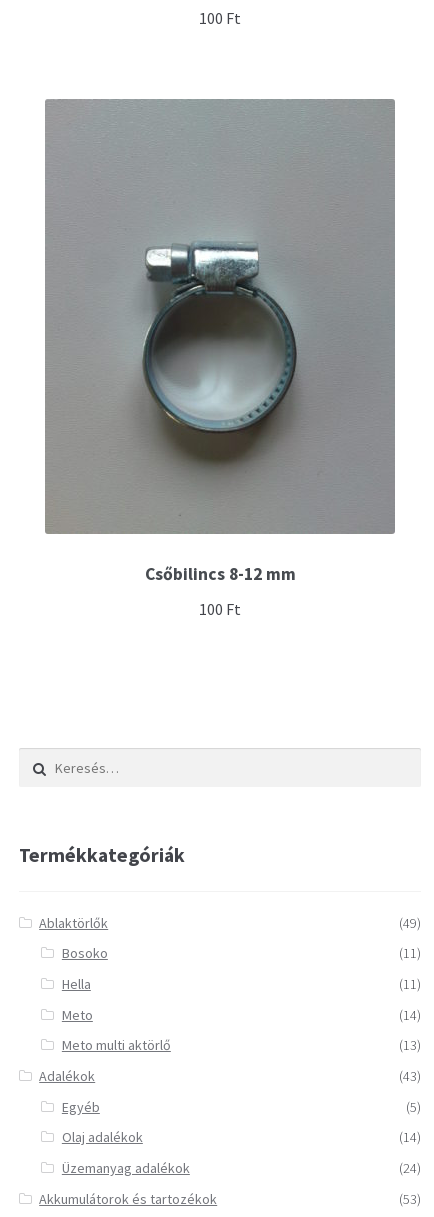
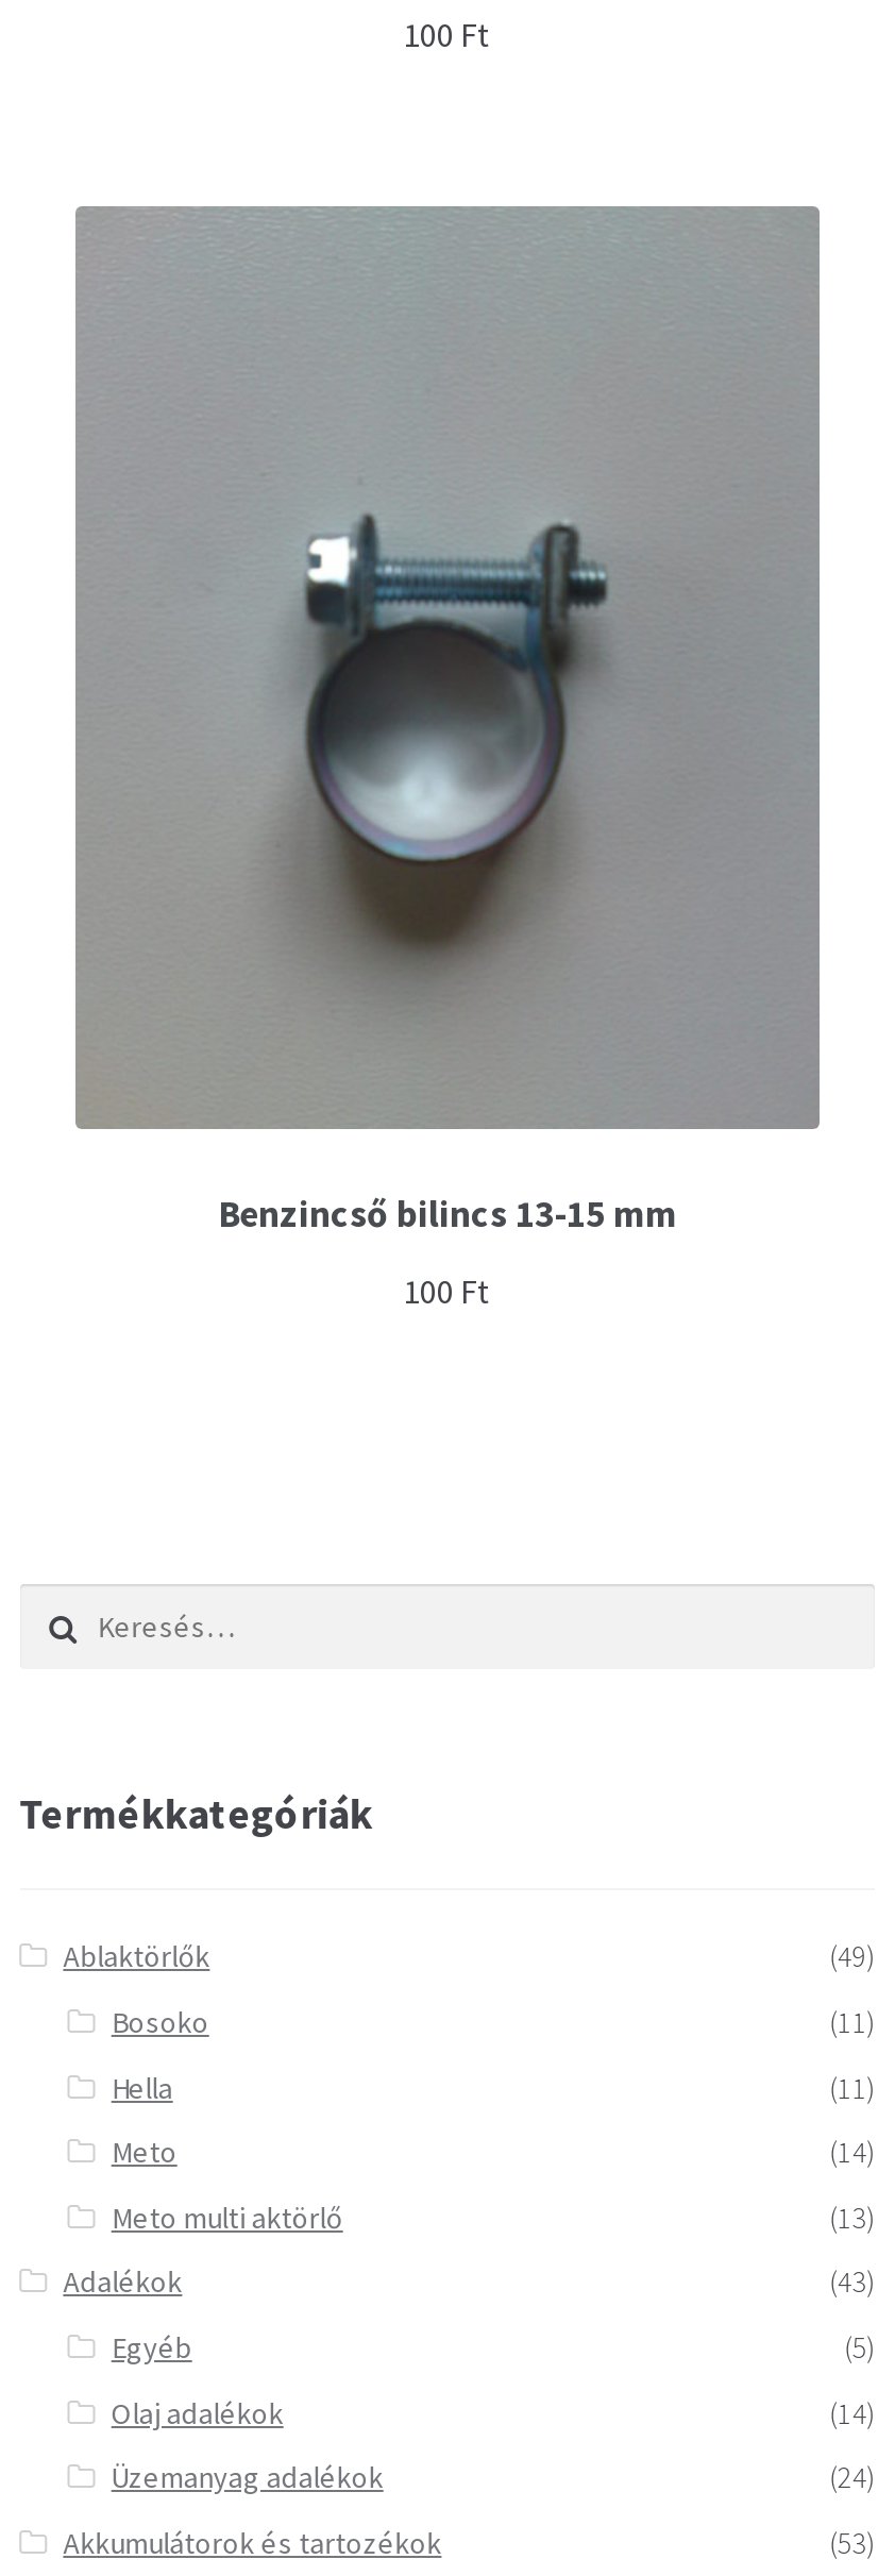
[142,243,300,473] [image] -> [284,513,613,998] [image]
[144,563,295,585] Csőbilincs 8-12 mm -> [218,1191,677,1238] Benzincső bilincs 13-15 mm

